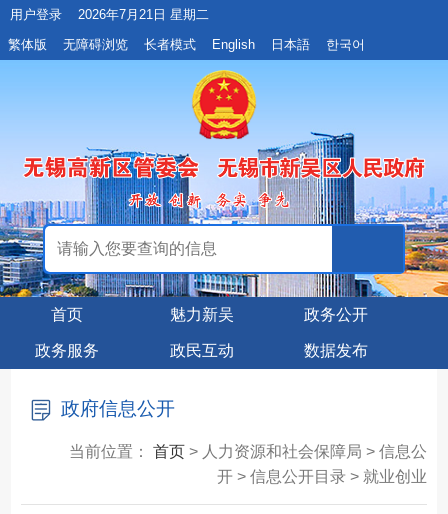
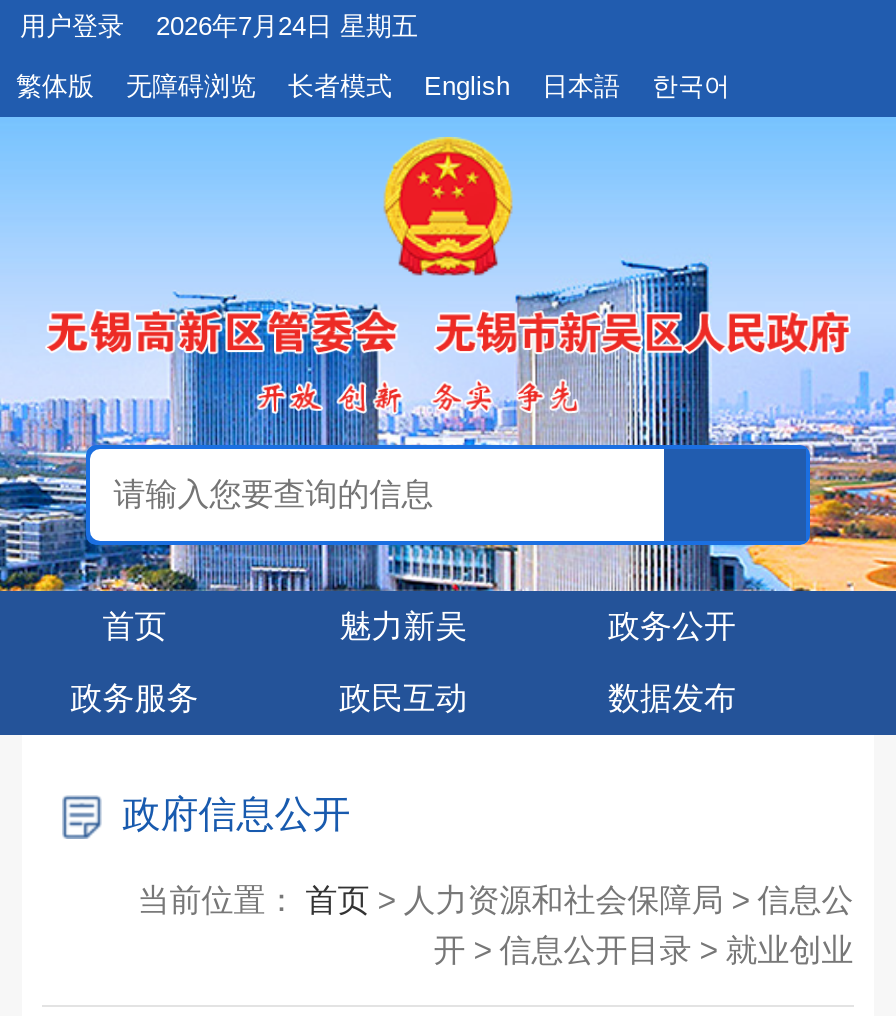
[78,7,209,22] 2026年7月21日 星期二 -> [156,11,418,41] 2026年7月24日 星期五

